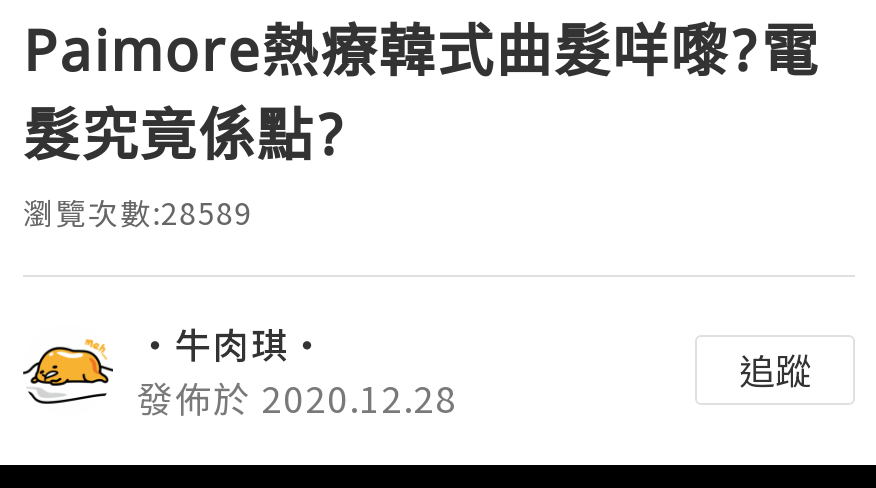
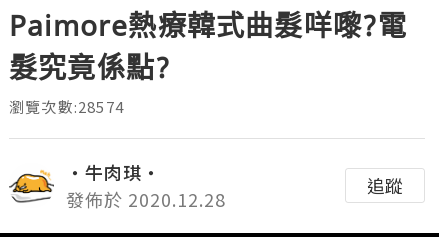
[23,190,253,232] 瀏覽次數:28589 -> [9,96,124,117] 瀏覽次數:28574

